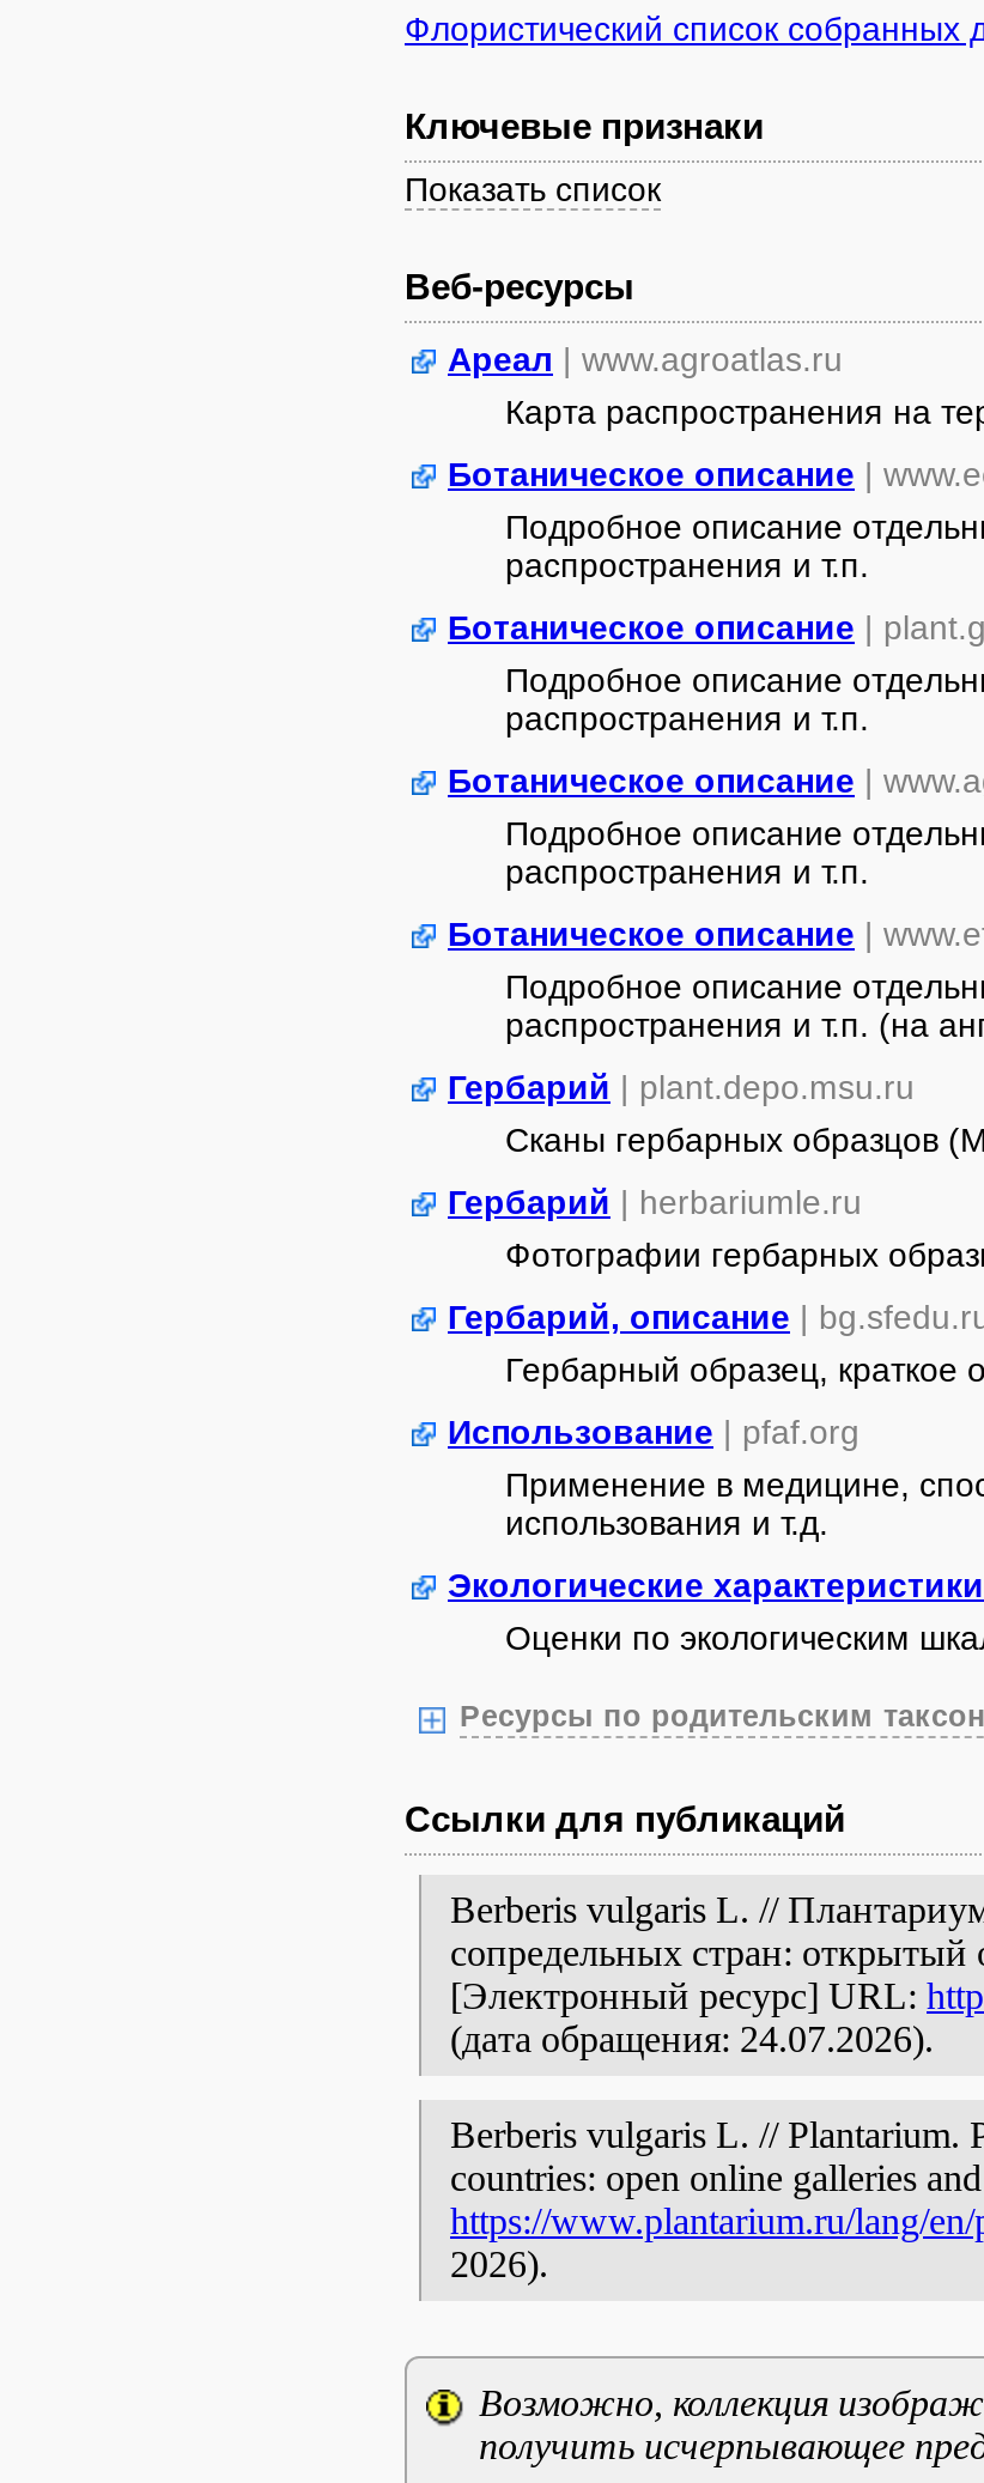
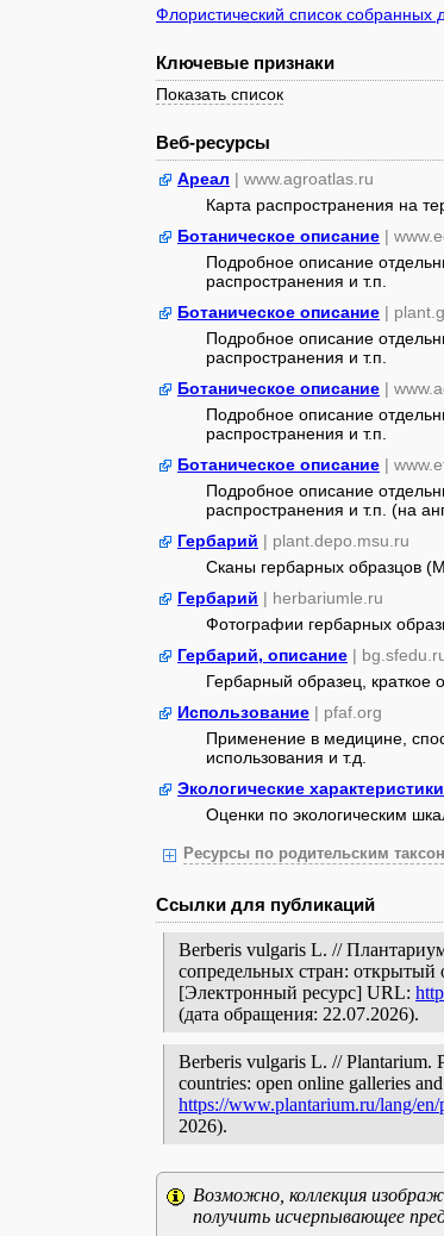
[450,2018,934,2059] (дата обращения: 24.07.2026). -> [179,1004,419,1024] (дата обращения: 22.07.2026).

